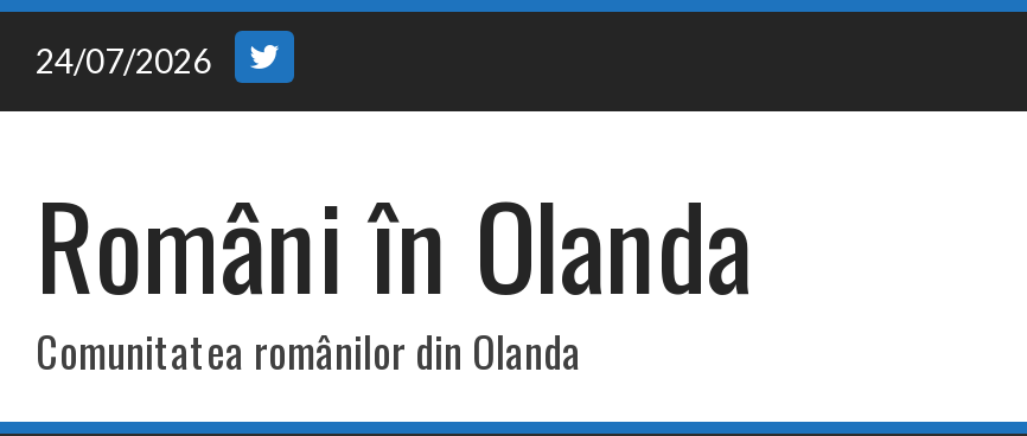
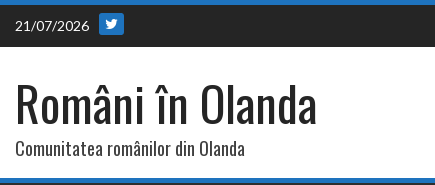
[36,40,211,81] 24/07/2026 -> [15,17,89,34] 21/07/2026

